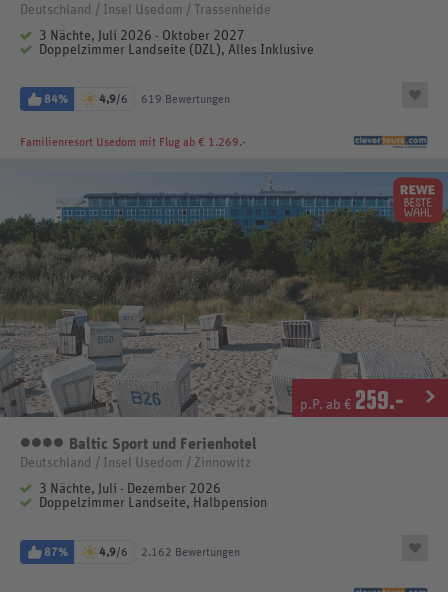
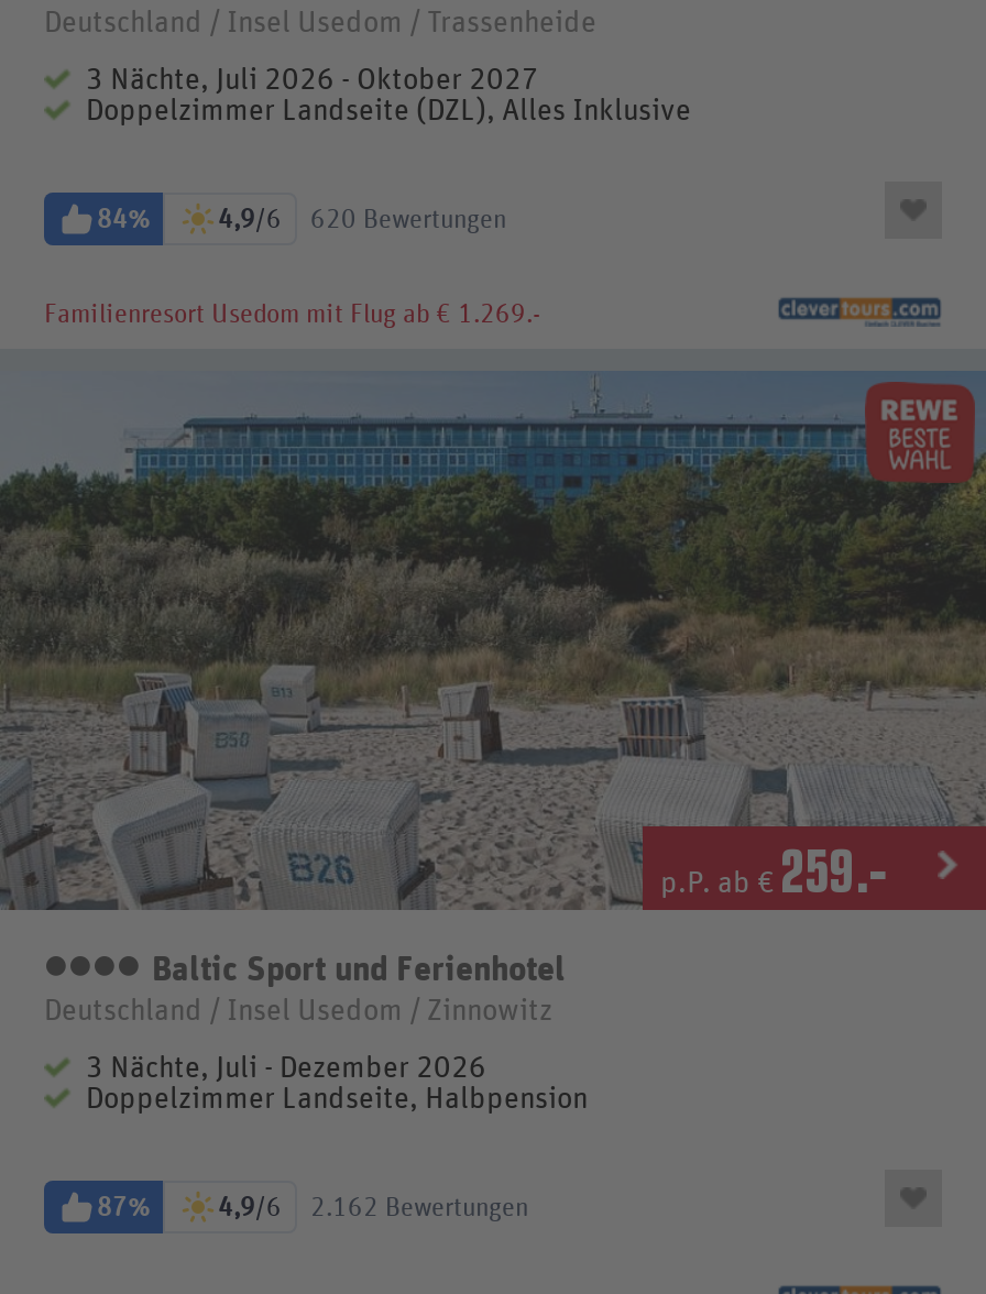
[99,93,230,105] 4,9/6 619 Bewertungen -> [218,205,506,231] 4,9/6 620 Bewertungen

